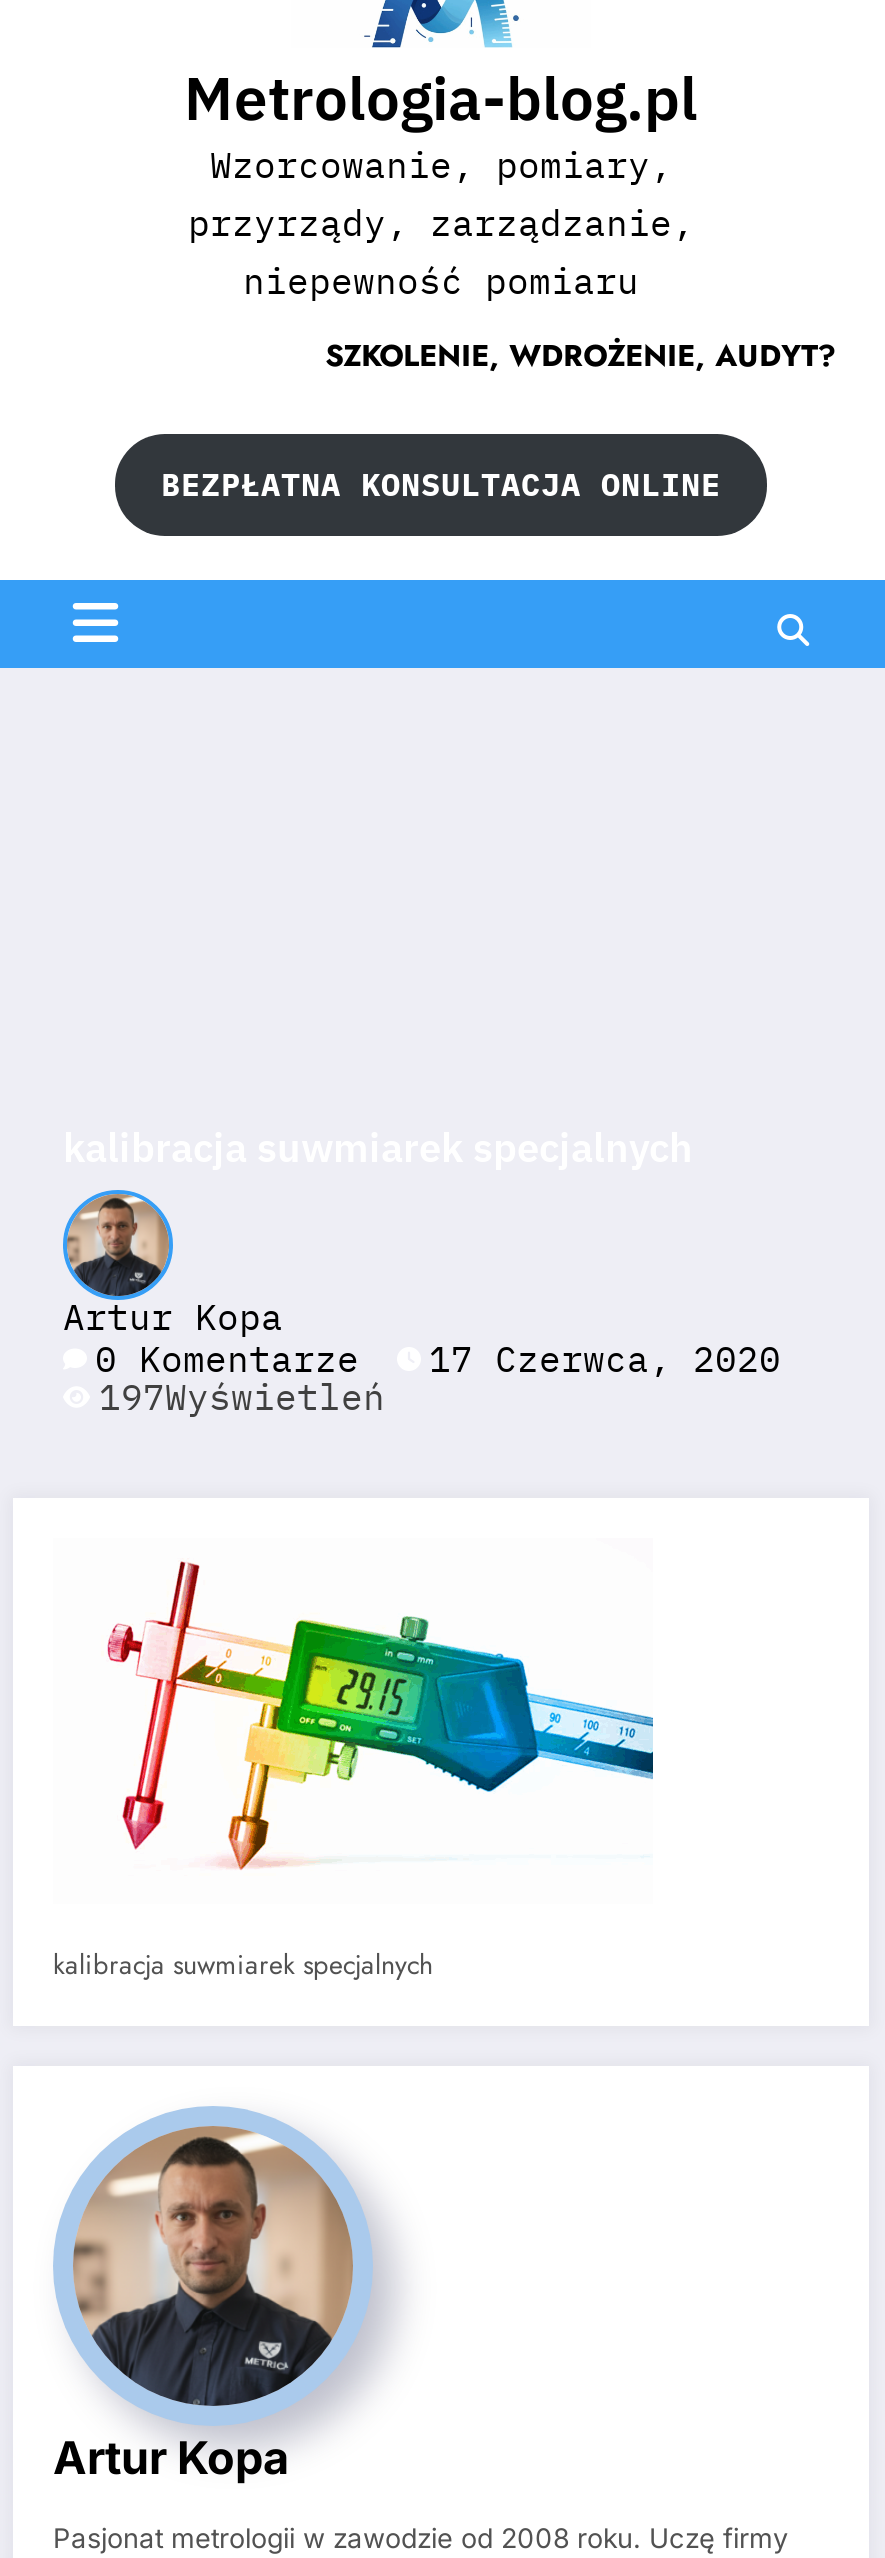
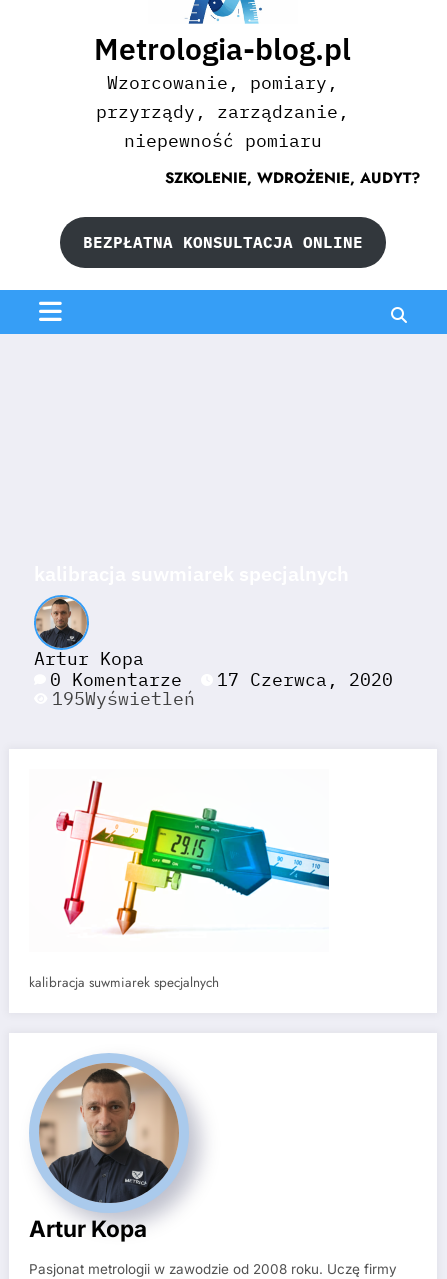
[99,1375,385,1421] 197Wyświetleń -> [52,687,195,710] 195Wyświetleń

